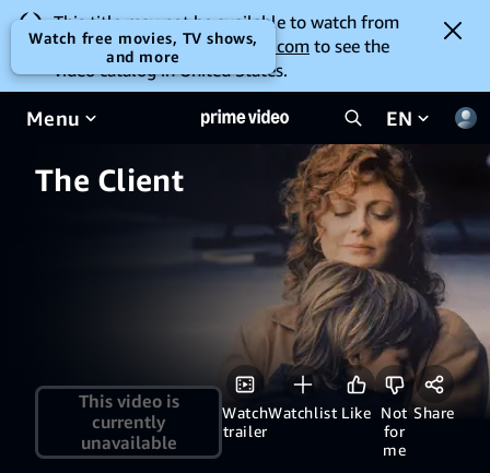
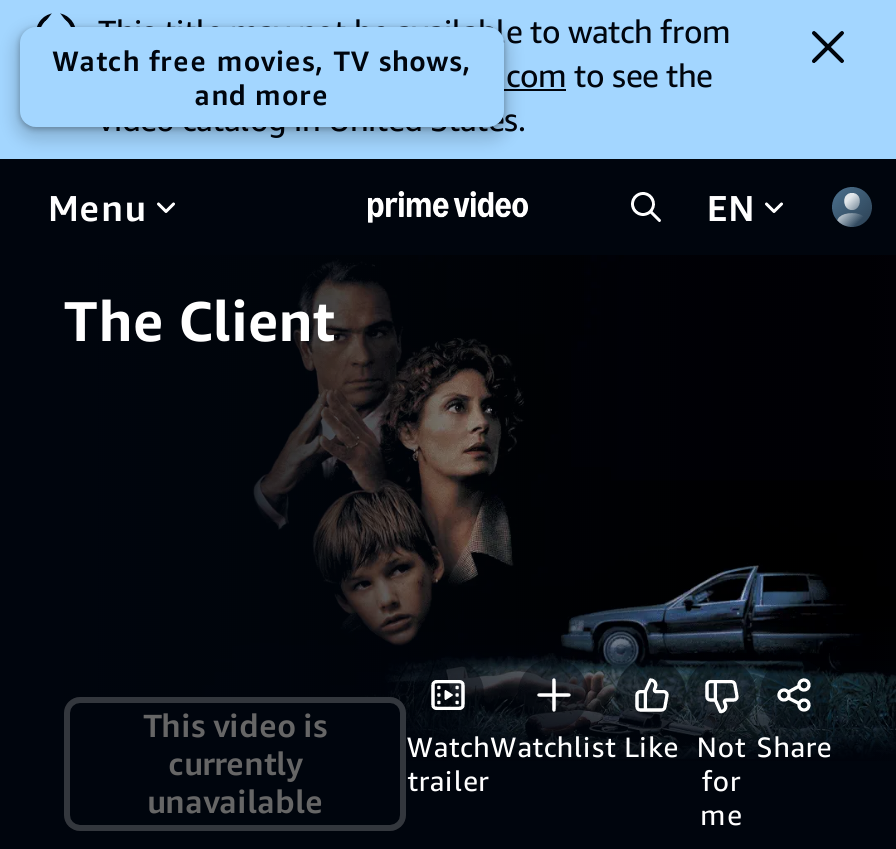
[131,143,487,403] [image] -> [242,255,890,725] [image]

